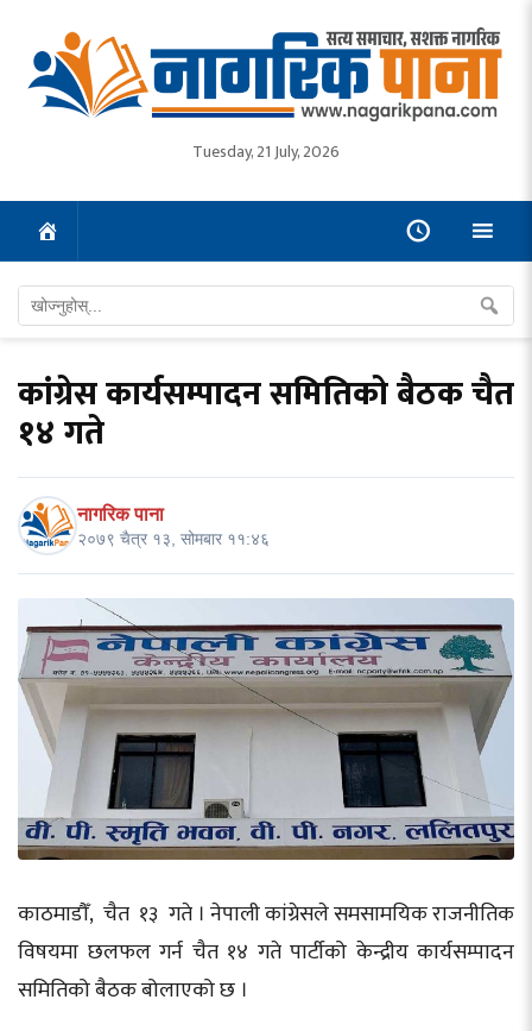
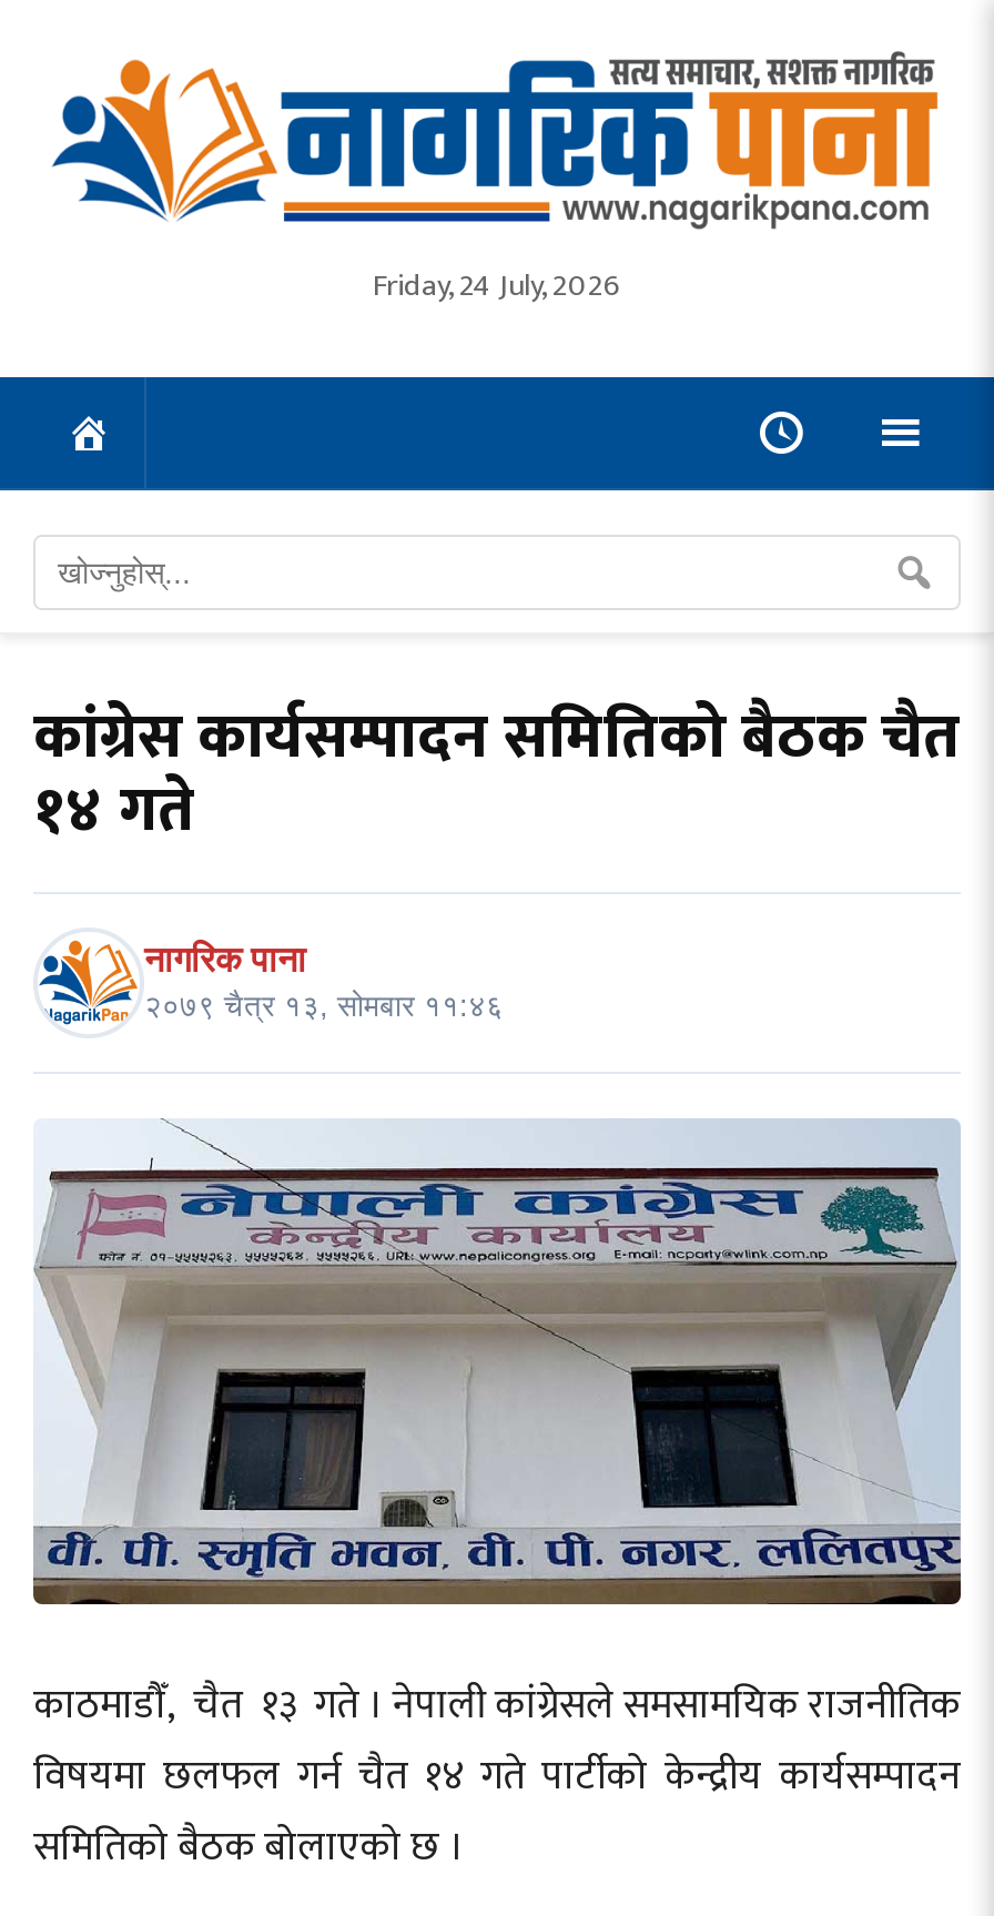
[192,138,340,166] Tuesday, 21 July, 2026 -> [373,258,621,310] Friday, 24 July, 2026

